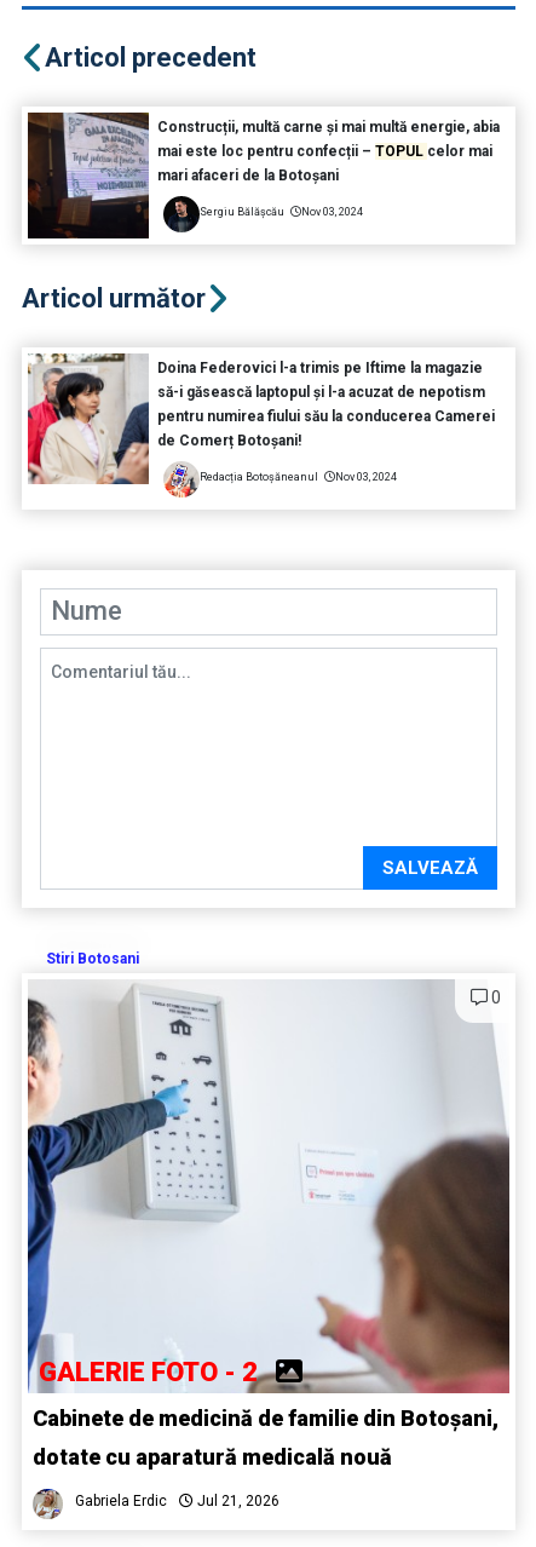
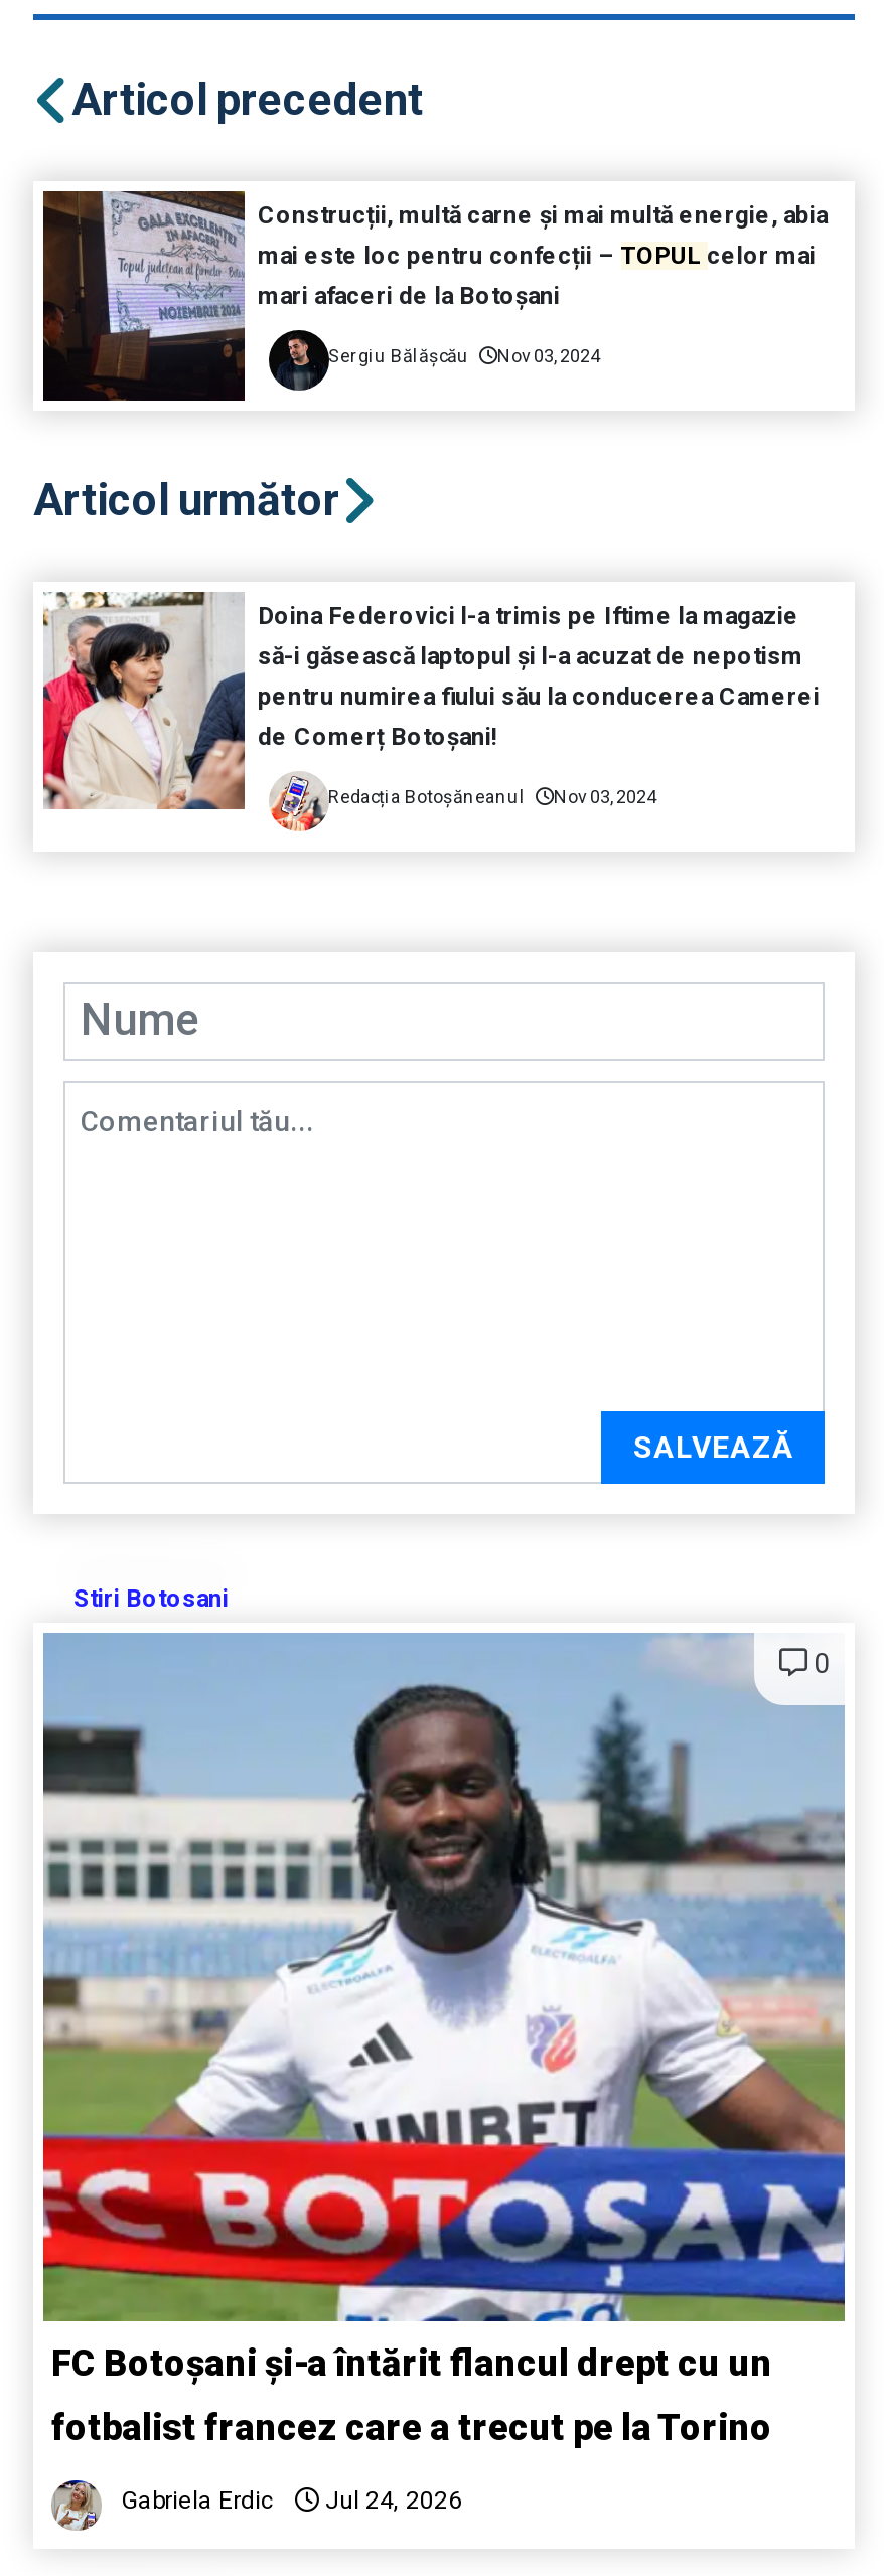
[27,980,511,1470] [image] | GALERIE FOTO - 2 | Cabinete de medicină de familie din Botoșani, | dotate cu aparatură medicală nouă -> [41,1633,847,2449] [image] | FC Botoșani și-a întărit flancul drept cu un | fotbalist francez care a trecut pe la Torino
[75,1493,279,1510] Gabriela Erdic Jul 21, 2026 -> [122,2487,462,2515] Gabriela Erdic Jul 24, 2026

